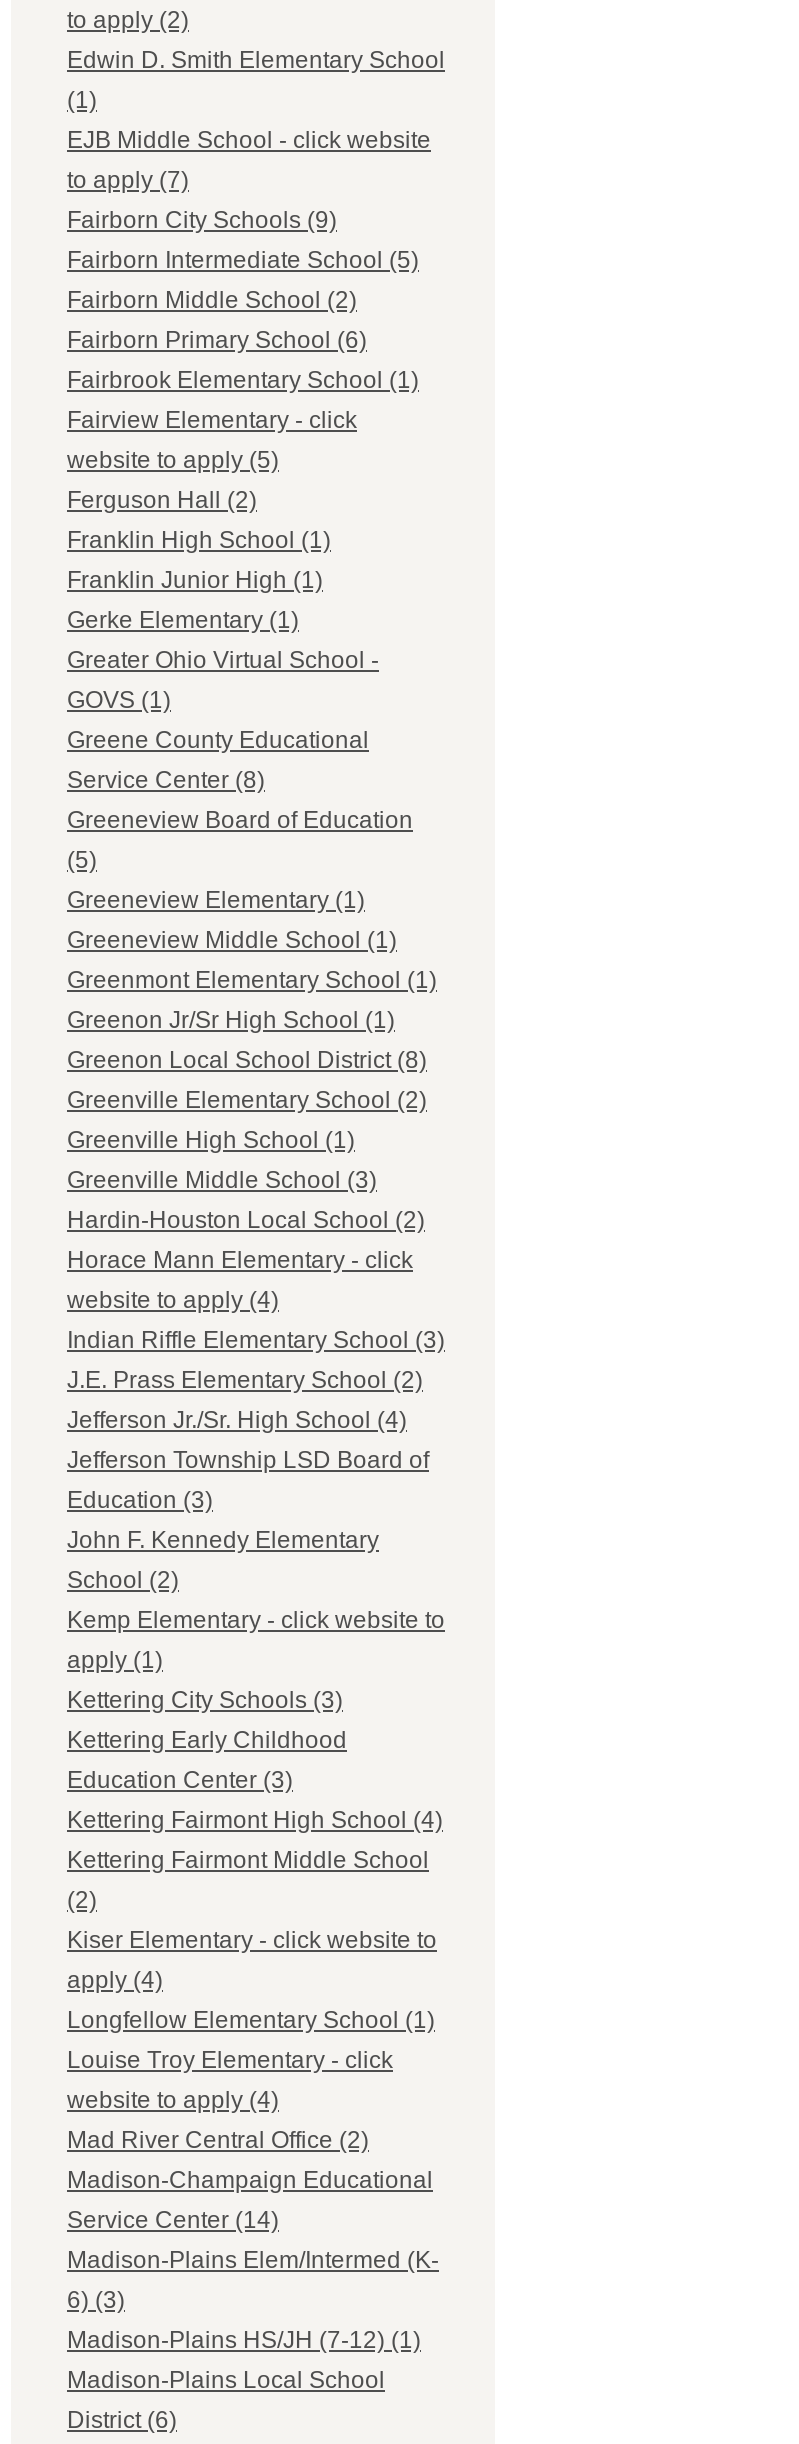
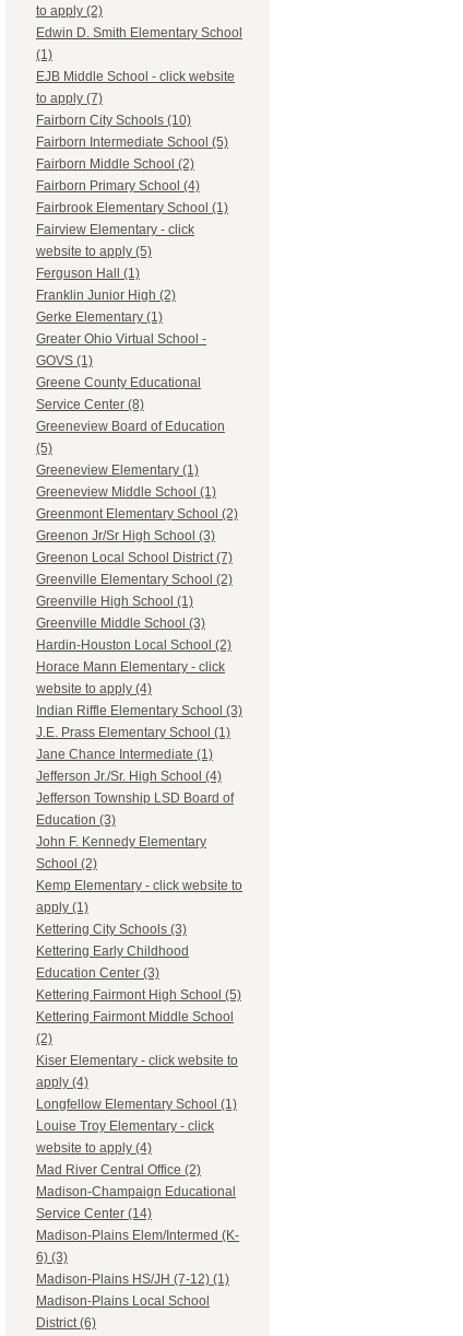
[67,207,337,235] Fairborn City Schools (9) -> [36,113,191,128] Fairborn City Schools (10)
[67,327,367,355] Fairborn Primary School (6) -> [36,179,200,194] Fairborn Primary School (4)
[67,487,331,595] Ferguson Hall (2) | Franklin High School (1) | Franklin Junior High (1) -> [36,266,176,303] Ferguson Hall (1) | Franklin Junior High (2)
moved [67,607,413,955] -> [36,310,225,500]: Gerke Elementary (1) | Greater Ohio Virtual School - | GOVS (1) | Greene County Educational | Service Center (8) | Greeneview Board of Education | Greeneview Elementary (1) | Greeneview Middle School (1)
[67,967,437,995] Greenmont Elementary School (1) -> [36,507,238,522] Greenmont Elementary School (2)
[67,1007,395,1035] Greenon Jr/Sr High School (1) -> [36,528,215,544] Greenon Jr/Sr High School (3)
[67,1047,427,1075] Greenon Local School District (8) -> [36,550,233,566] Greenon Local School District (7)
moved [67,1087,445,1355] -> [36,572,242,719]: Greenville Elementary School (2) | Greenville High School (1) | Greenville Middle School (3) | Hardin-Houston Local School (2) | Horace Mann Elementary - click | website to apply (4) | Indian Riffle Elementary School (3)
[67,1367,423,1395] J.E. Prass Elementary School (2) -> [36,725,230,762] J.E. Prass Elementary School (1) | Jane Chance Intermediate (1)
[67,1807,443,1835] Kettering Fairmont High School (4) -> [36,988,241,1003] Kettering Fairmont High School (5)

